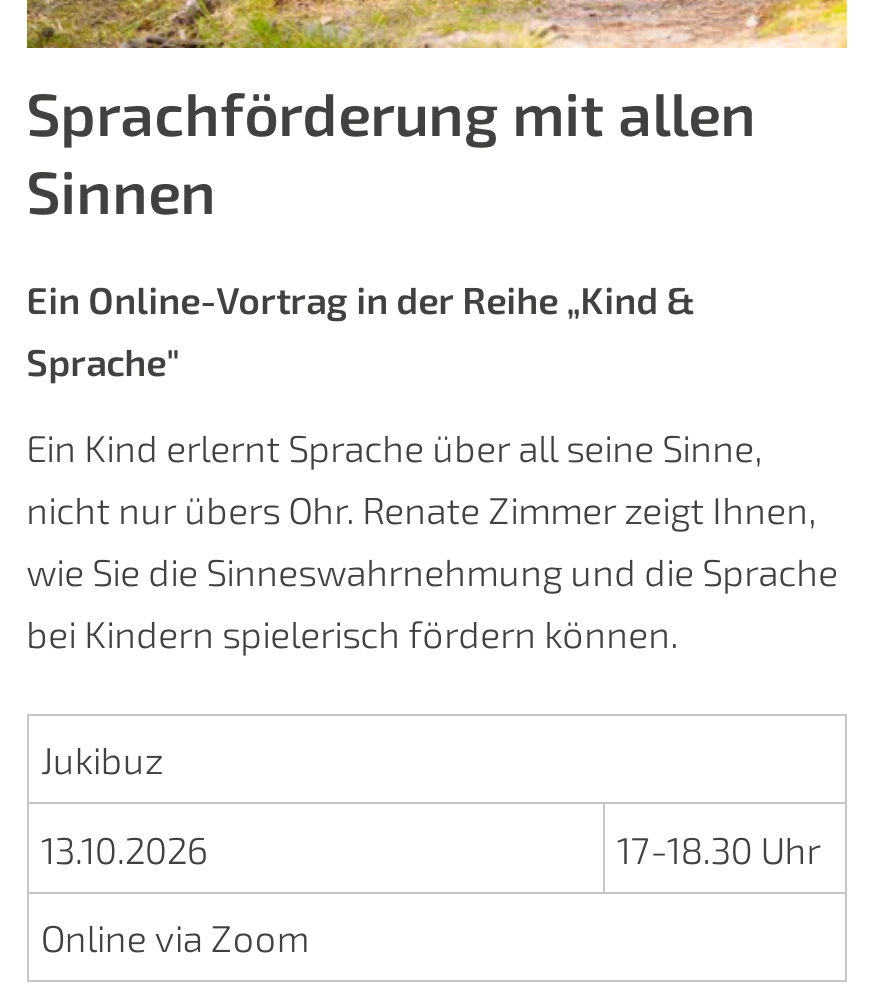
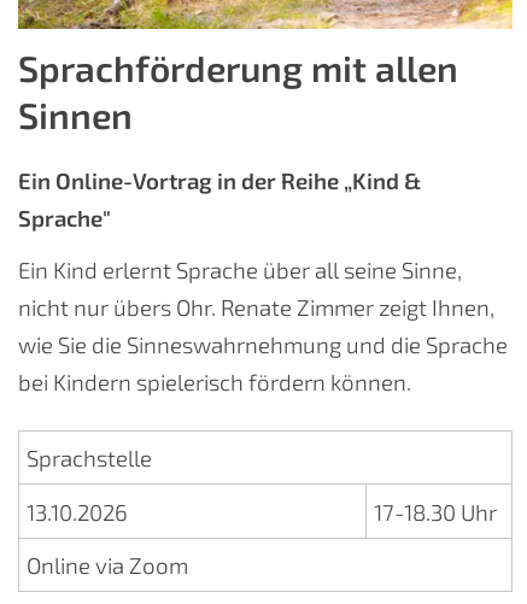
[41,736,163,782] Jukibuz -> [26,444,152,472] Sprachstelle

